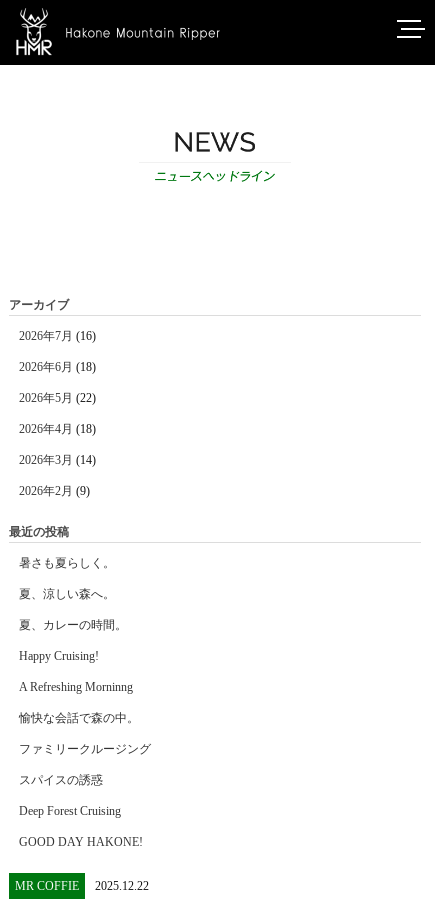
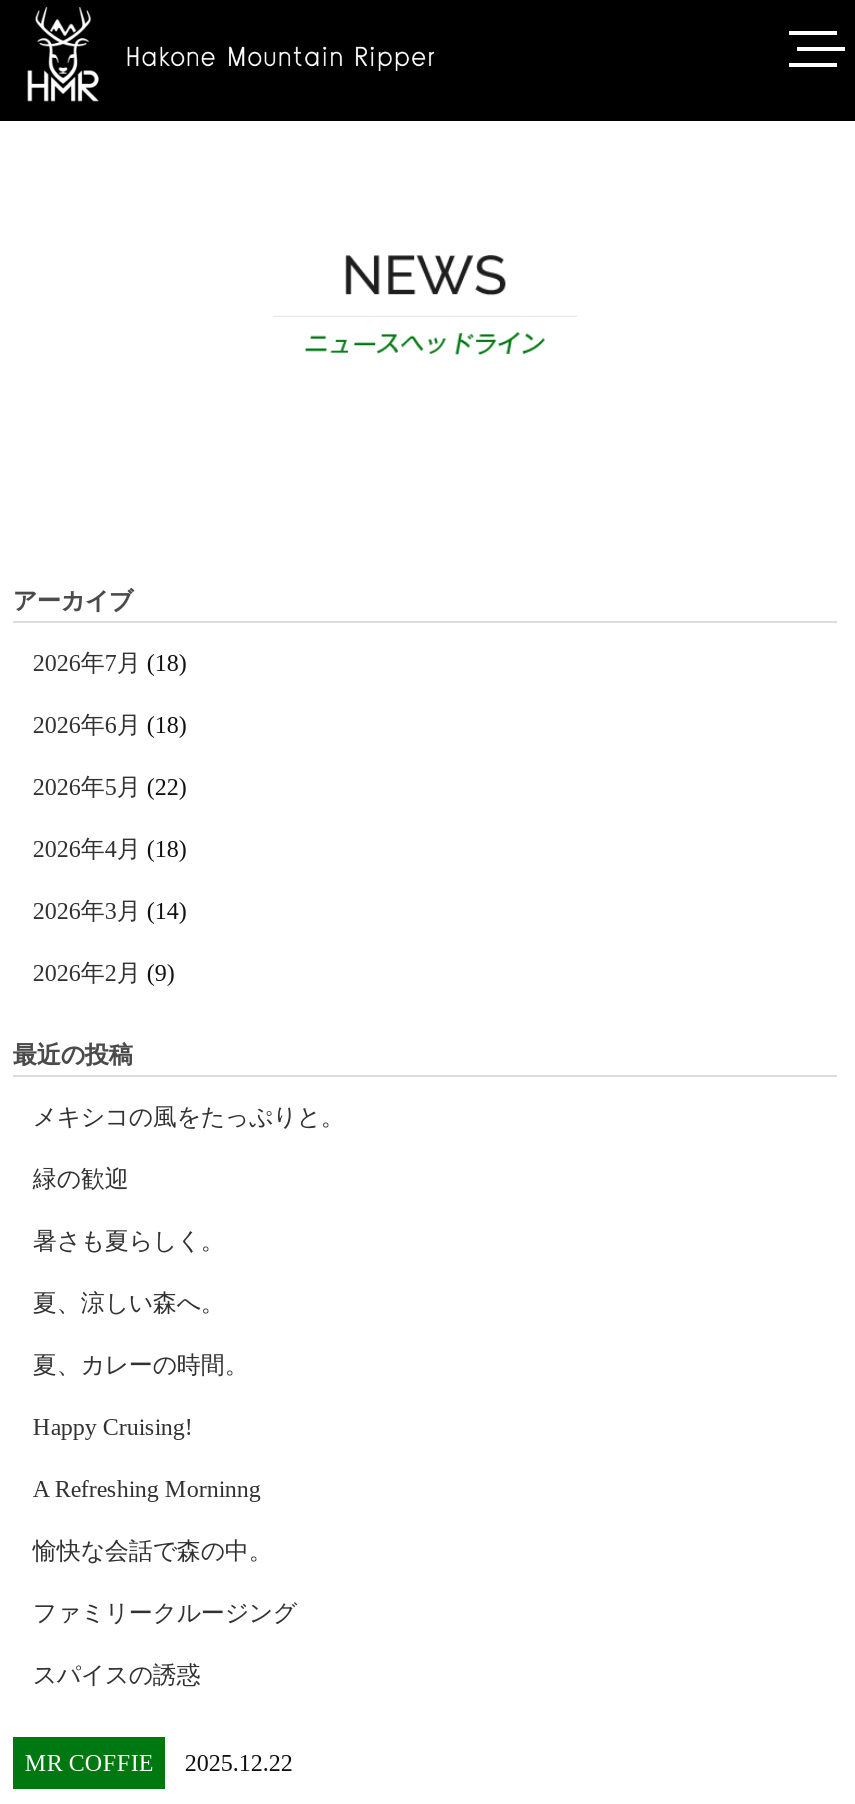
[19,329,96,343] 2026年7月(16) -> [33,650,187,678] 2026年7月(18)
none -> [33,1104,345,1194] メキシコの風をたっぷりと。 | 緑の歓迎
moved [19,556,151,787] -> [33,1228,297,1690]: 暑さも夏らしく。 | 夏、涼しい森へ。 | 夏、カレーの時間。 | Happy Cruising! | A Refreshing Morninng | 愉快な会話で森の中。 | ファミリークルージング | スパイスの誘惑
[19,804,143,849] Deep Forest Cruising | GOOD DAY HAKONE! -> none

